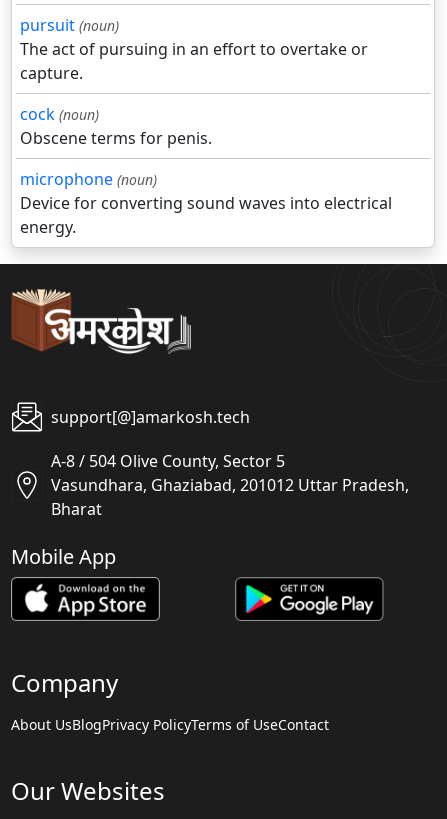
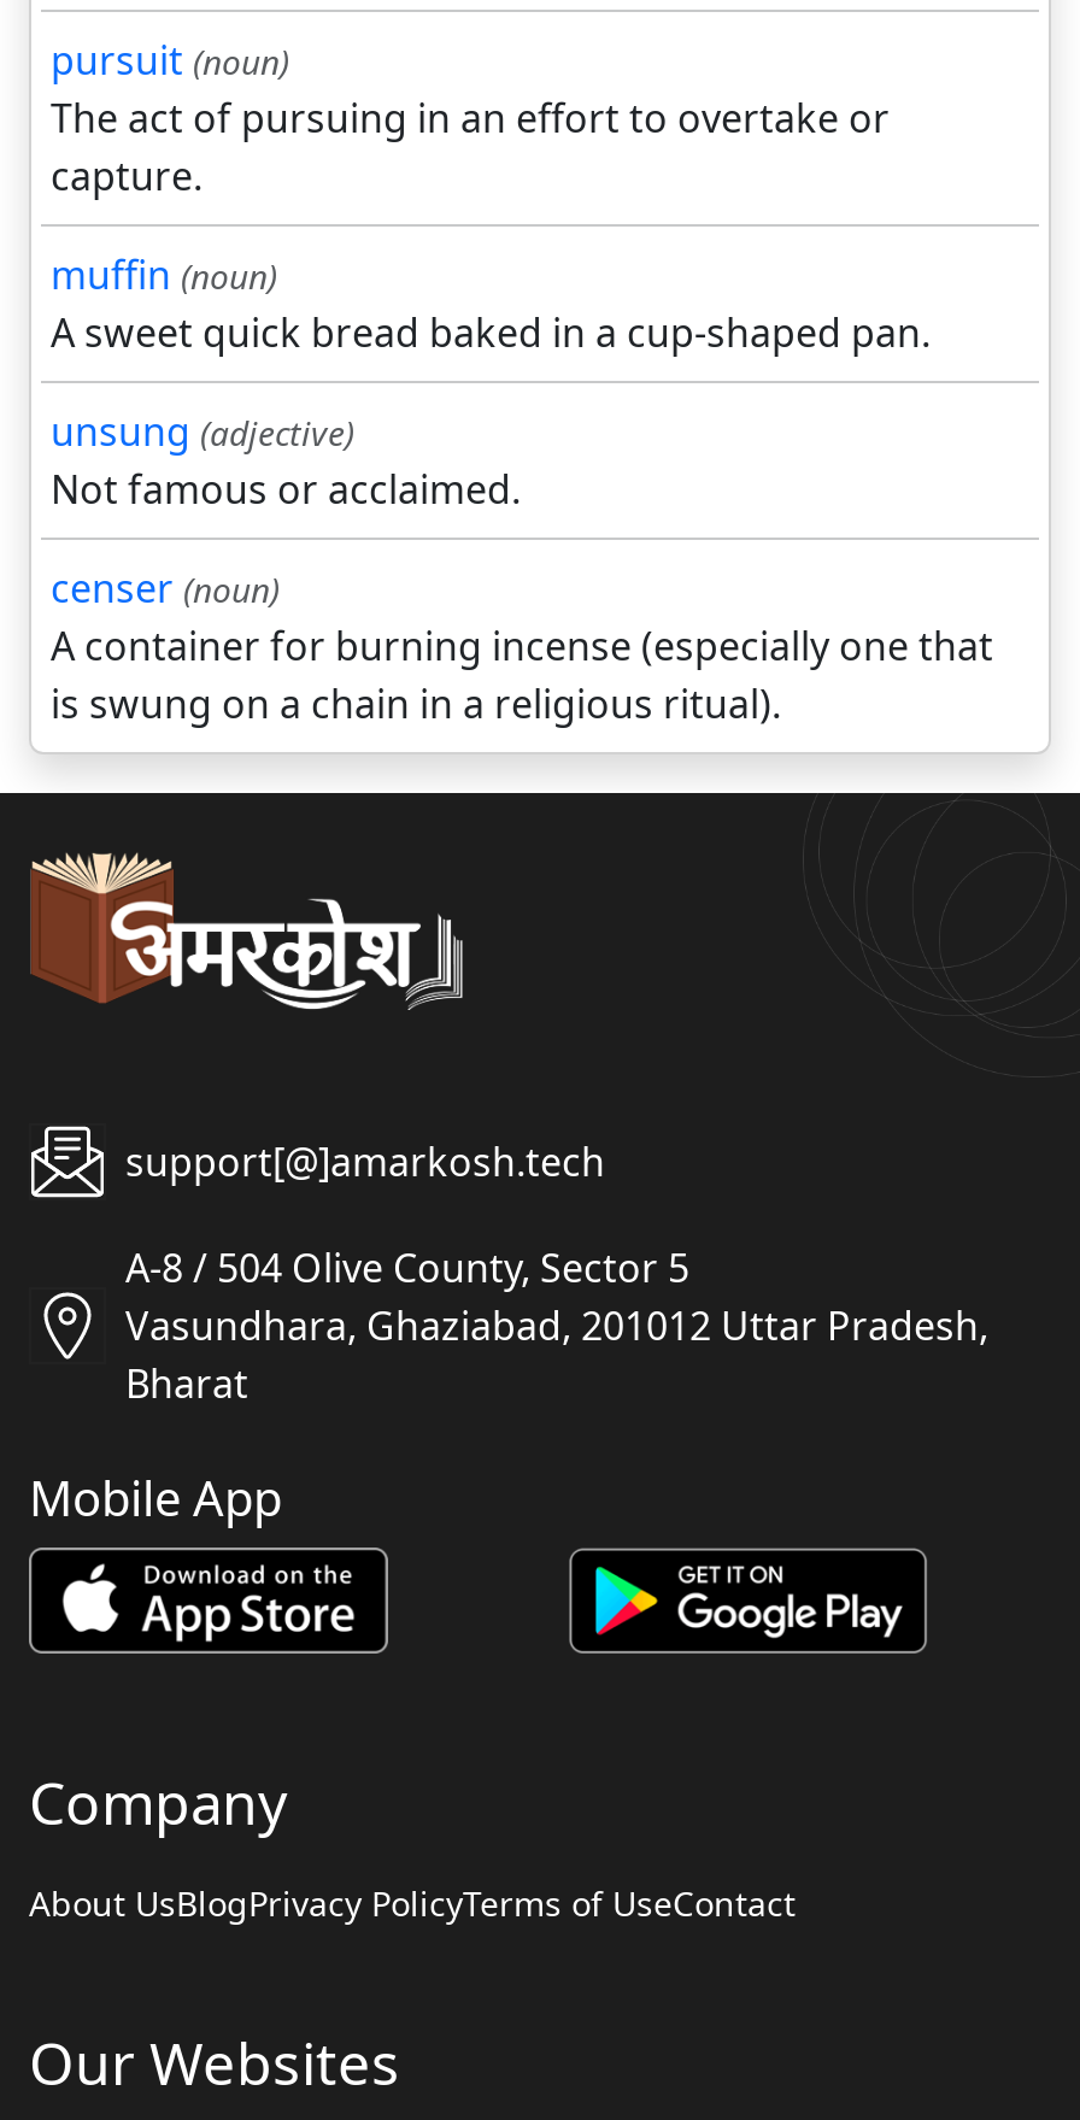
[20,103,392,238] cock (noun) | Obscene terms for penis. | microphone (noun) | Device for converting sound waves into electrical | energy. -> [51,249,993,731] muffin (noun) | A sweet quick bread baked in a cup-shaped pan. | unsung (adjective) | Not famous or acclaimed. | censer (noun) | A container for burning incense (especially one that | is swung on a chain in a religious ritual).

